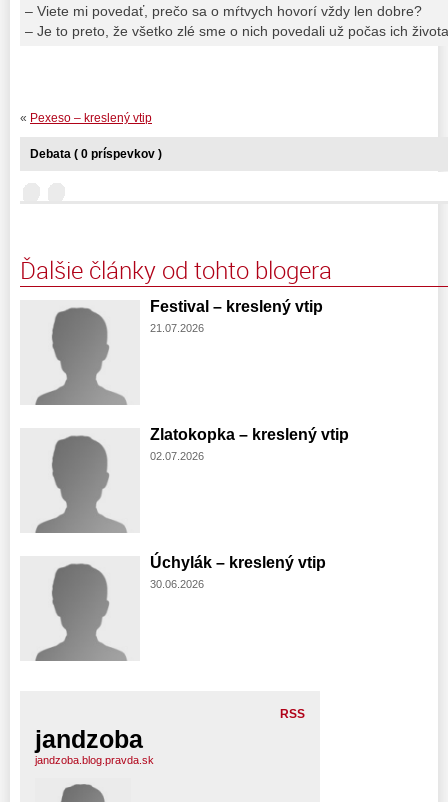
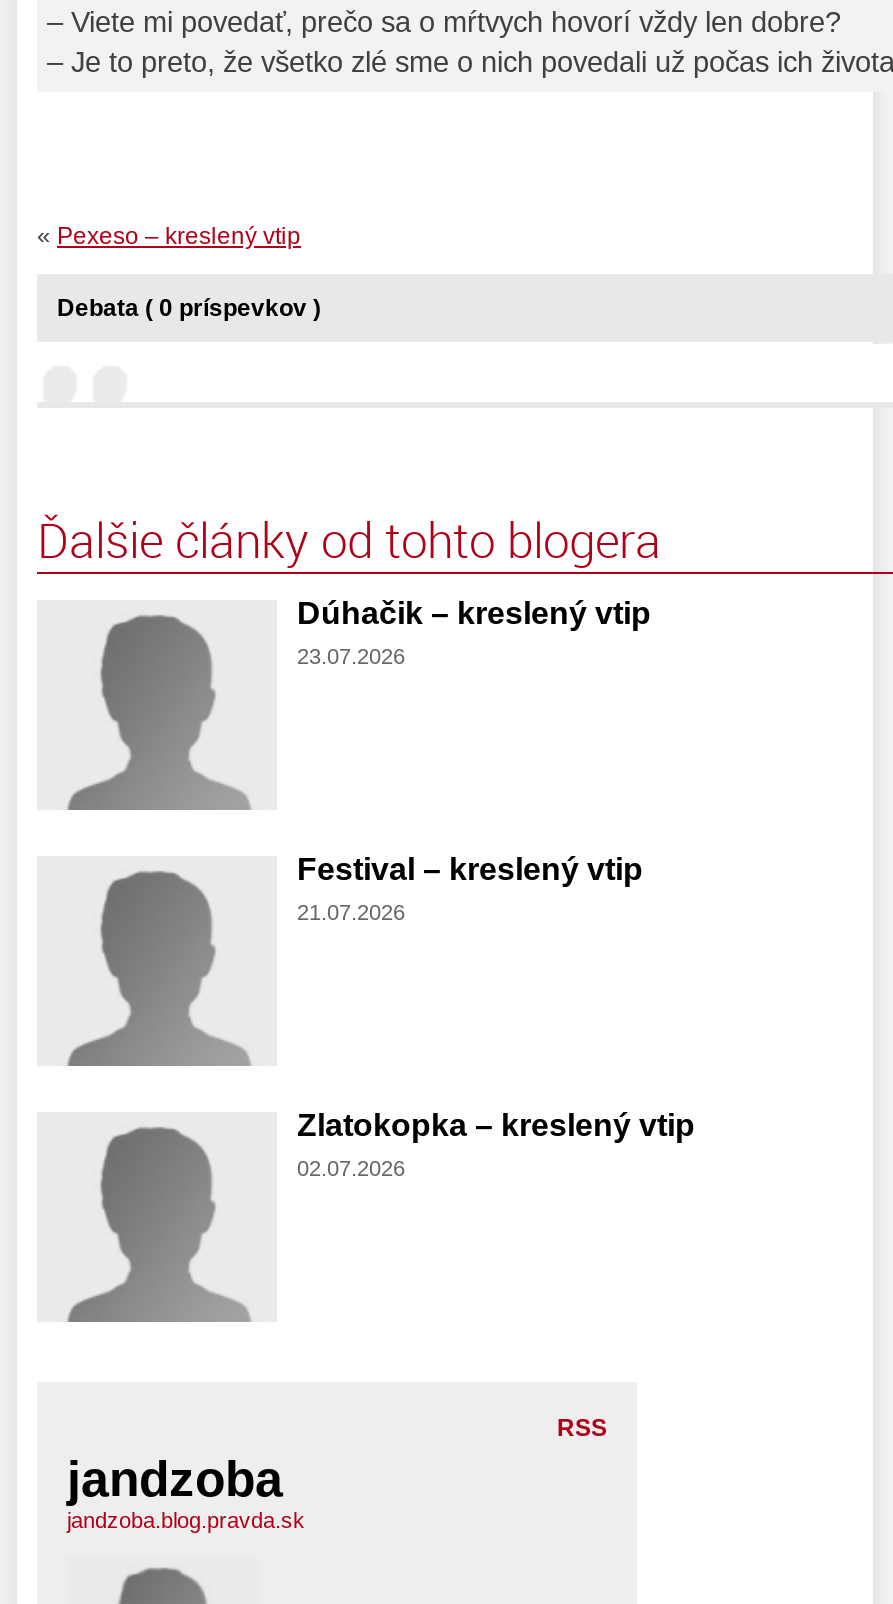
none -> [297,595,651,667] Dúhačik – kreslený vtip | 23.07.2026
moved [150,297,349,461] -> [297,851,695,1179]: Festival – kreslený vtip | 21.07.2026 | Zlatokopka – kreslený vtip | 02.07.2026
[150,553,326,589] Úchylák – kreslený vtip | 30.06.2026 -> none

